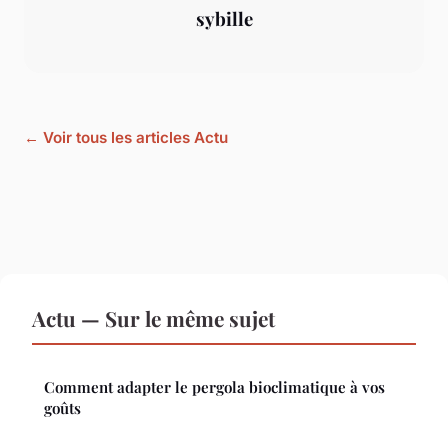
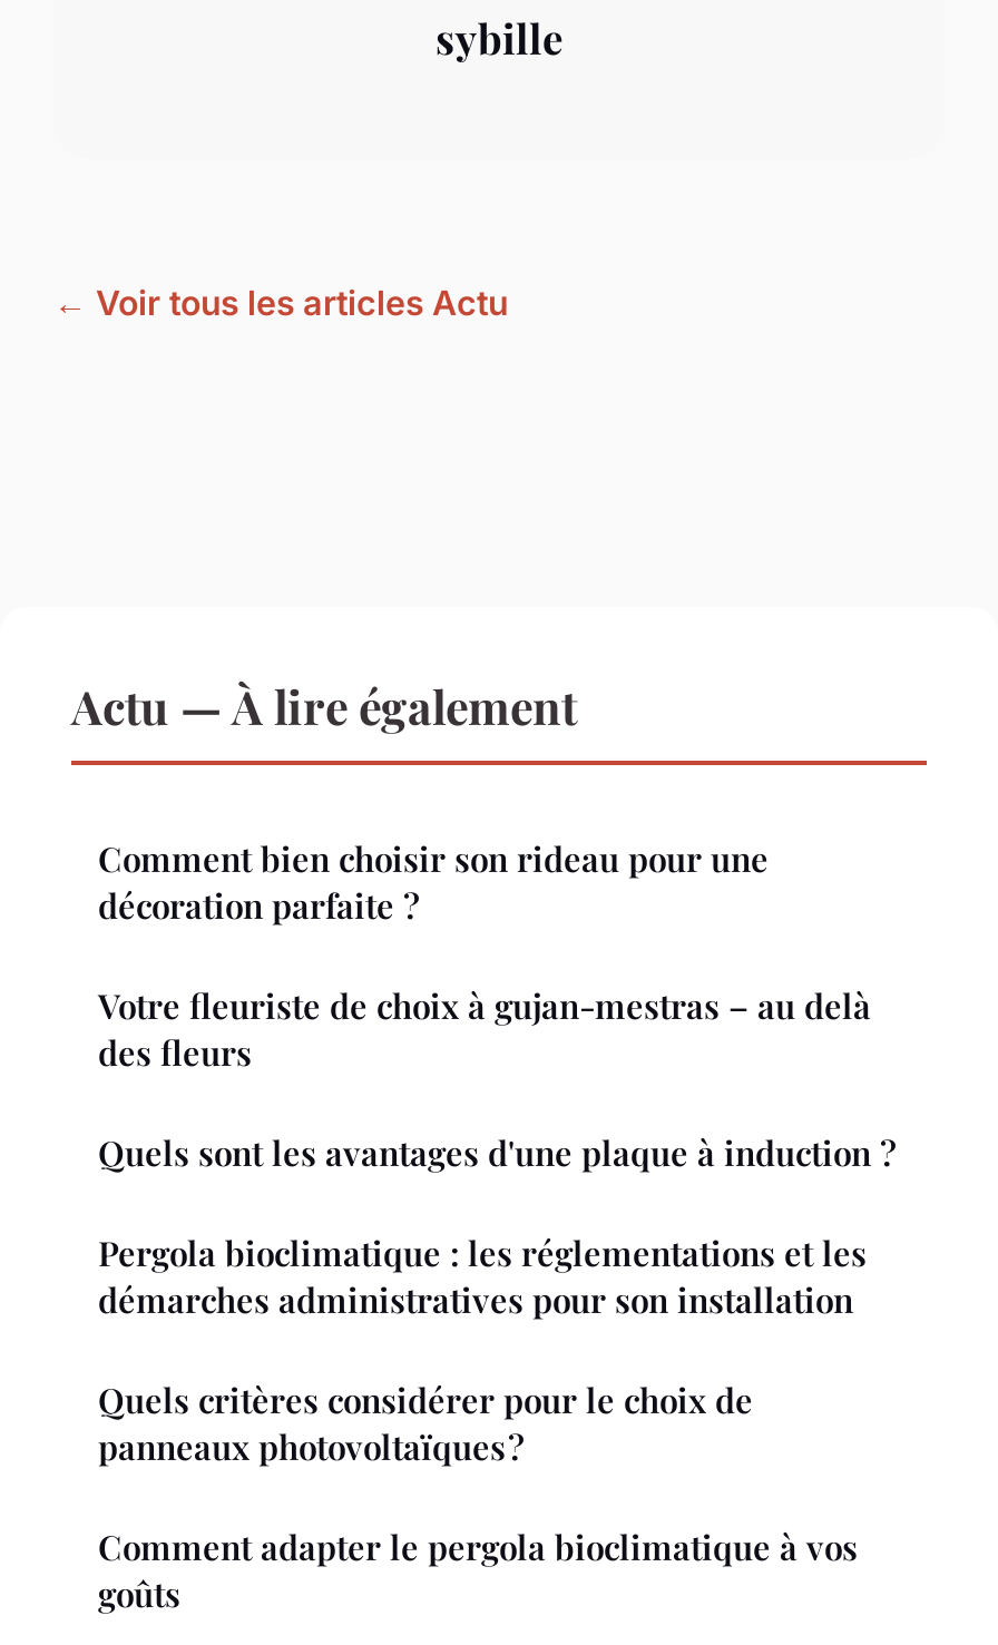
[32,303,275,331] Actu — Sur le même sujet -> [71,673,896,1468] Actu — À lire également | Comment bien choisir son rideau pour une | décoration parfaite ? | Votre fleuriste de choix à gujan-mestras – au delà | des fleurs | Quels sont les avantages d'une plaque à induction ? | Pergola bioclimatique : les réglementations et les | démarches administratives pour son installation | Quels critères considérer pour le choix de | panneaux photovoltaïques ?

